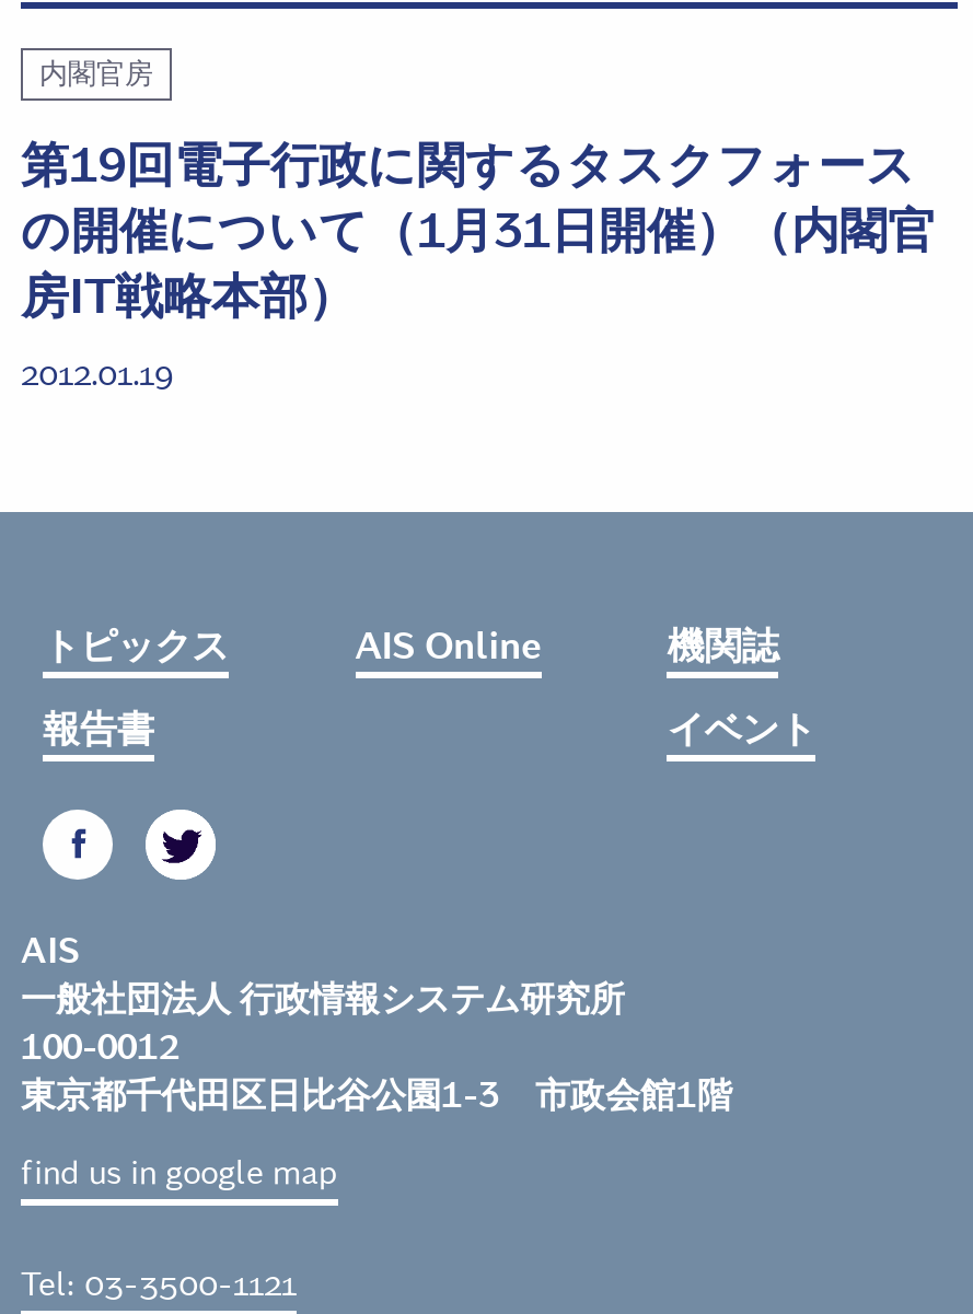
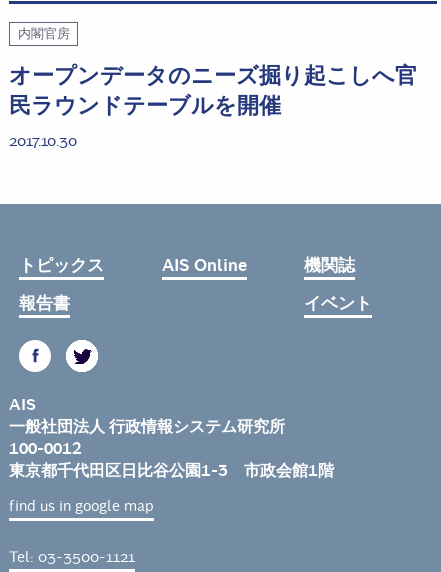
[21,136,936,393] 第19回電子行政に関するタスクフォース | の開催について（1月31日開催）（内閣官 | 房IT戦略本部） | 2012.01.19 -> [9,62,417,150] オープンデータのニーズ掘り起こしへ官 | 民ラウンドテーブルを開催 | 2017.10.30

